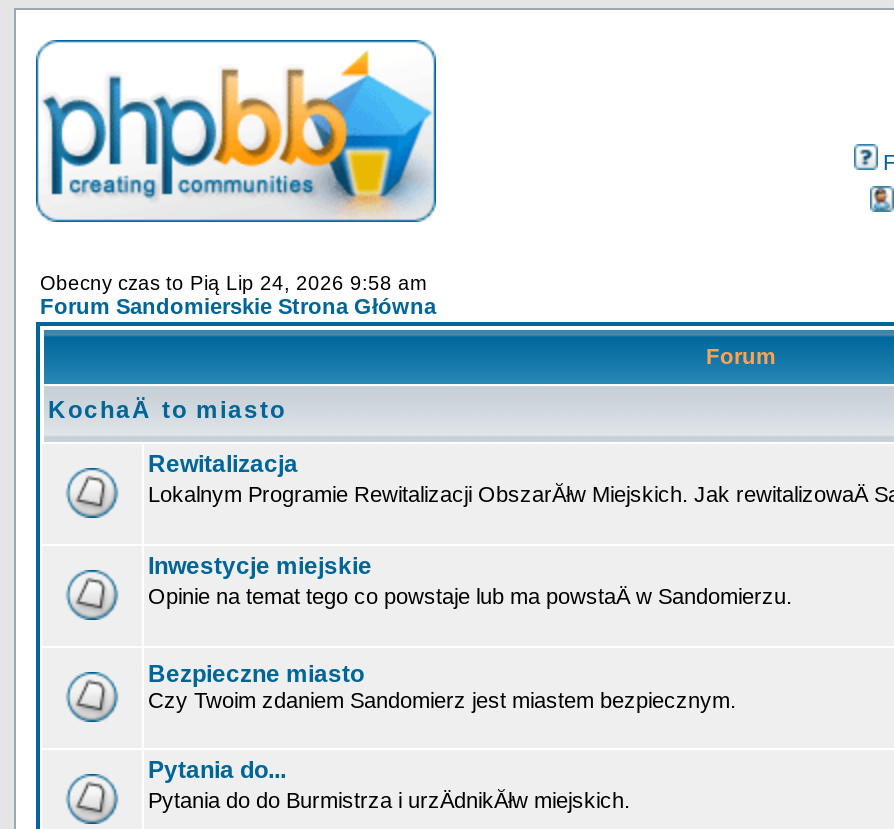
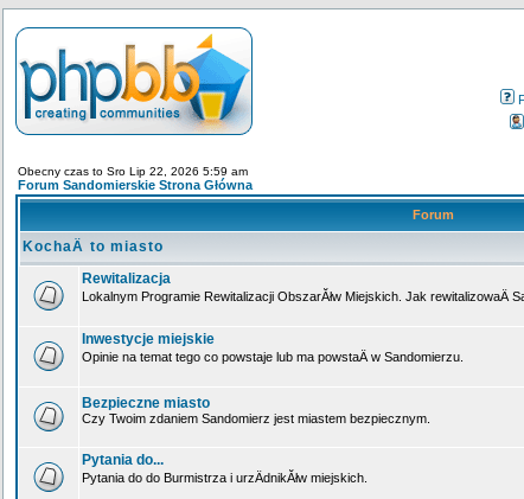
[40,272,426,294] Obecny czas to Pią Lip 24, 2026 9:58 am -> [18,165,248,178] Obecny czas to Sro Lip 22, 2026 5:59 am

